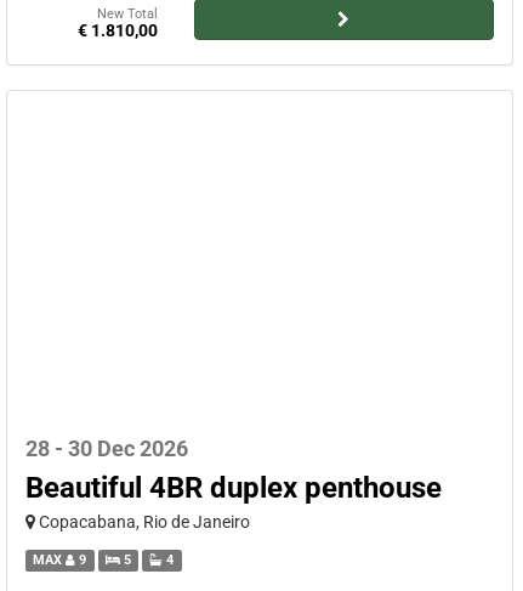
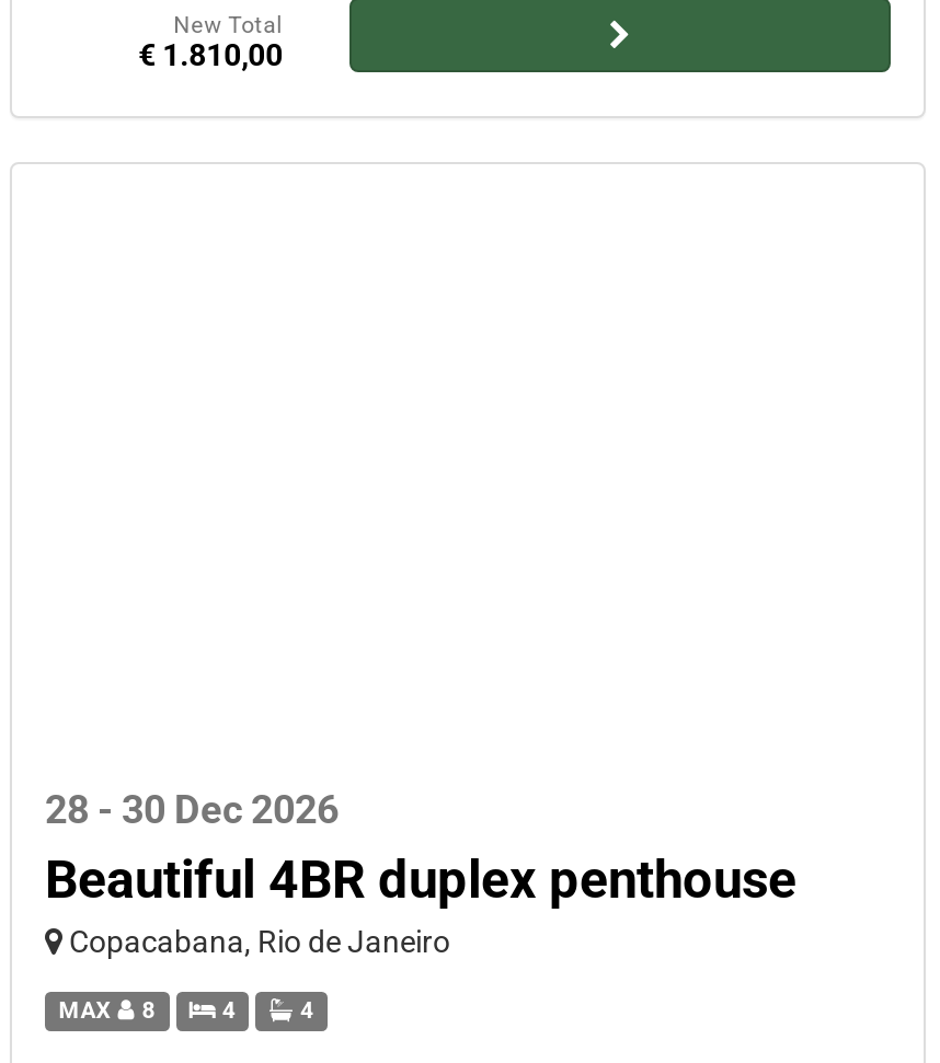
[33,552,87,568] MAX 9 -> [59,997,155,1025] MAX 8
[120,552,131,568] 5 -> [216,997,235,1025] 4

